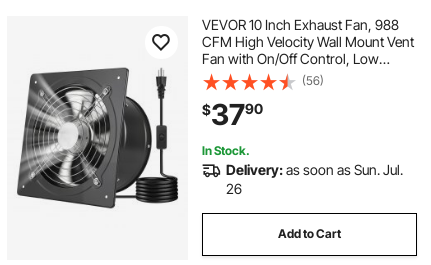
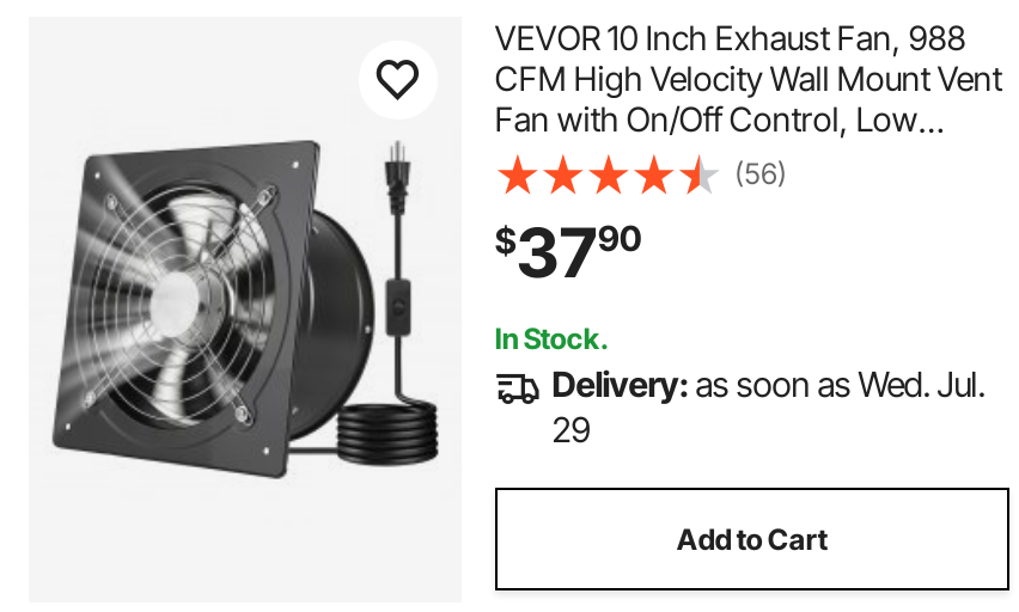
[226,161,403,178] Delivery: as soon as Sun. Jul. -> [552,364,985,404] Delivery: as soon as Wed. Jul.
[226,180,242,197] 26 -> [552,409,590,450] 29

